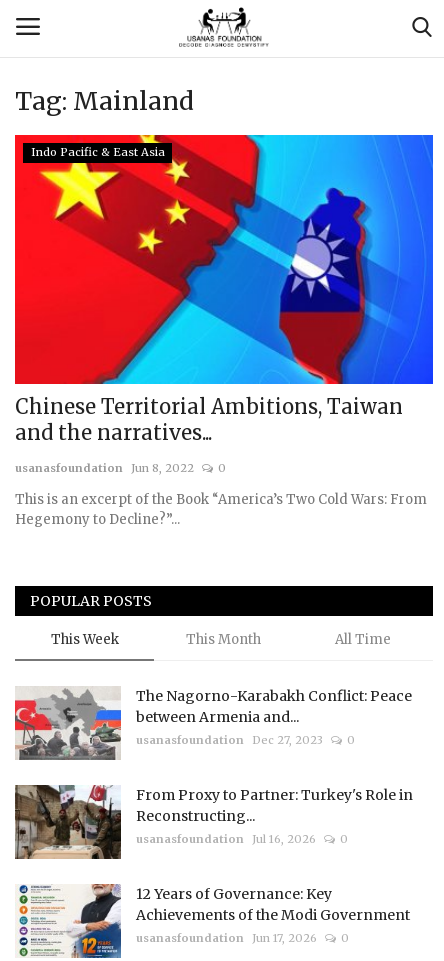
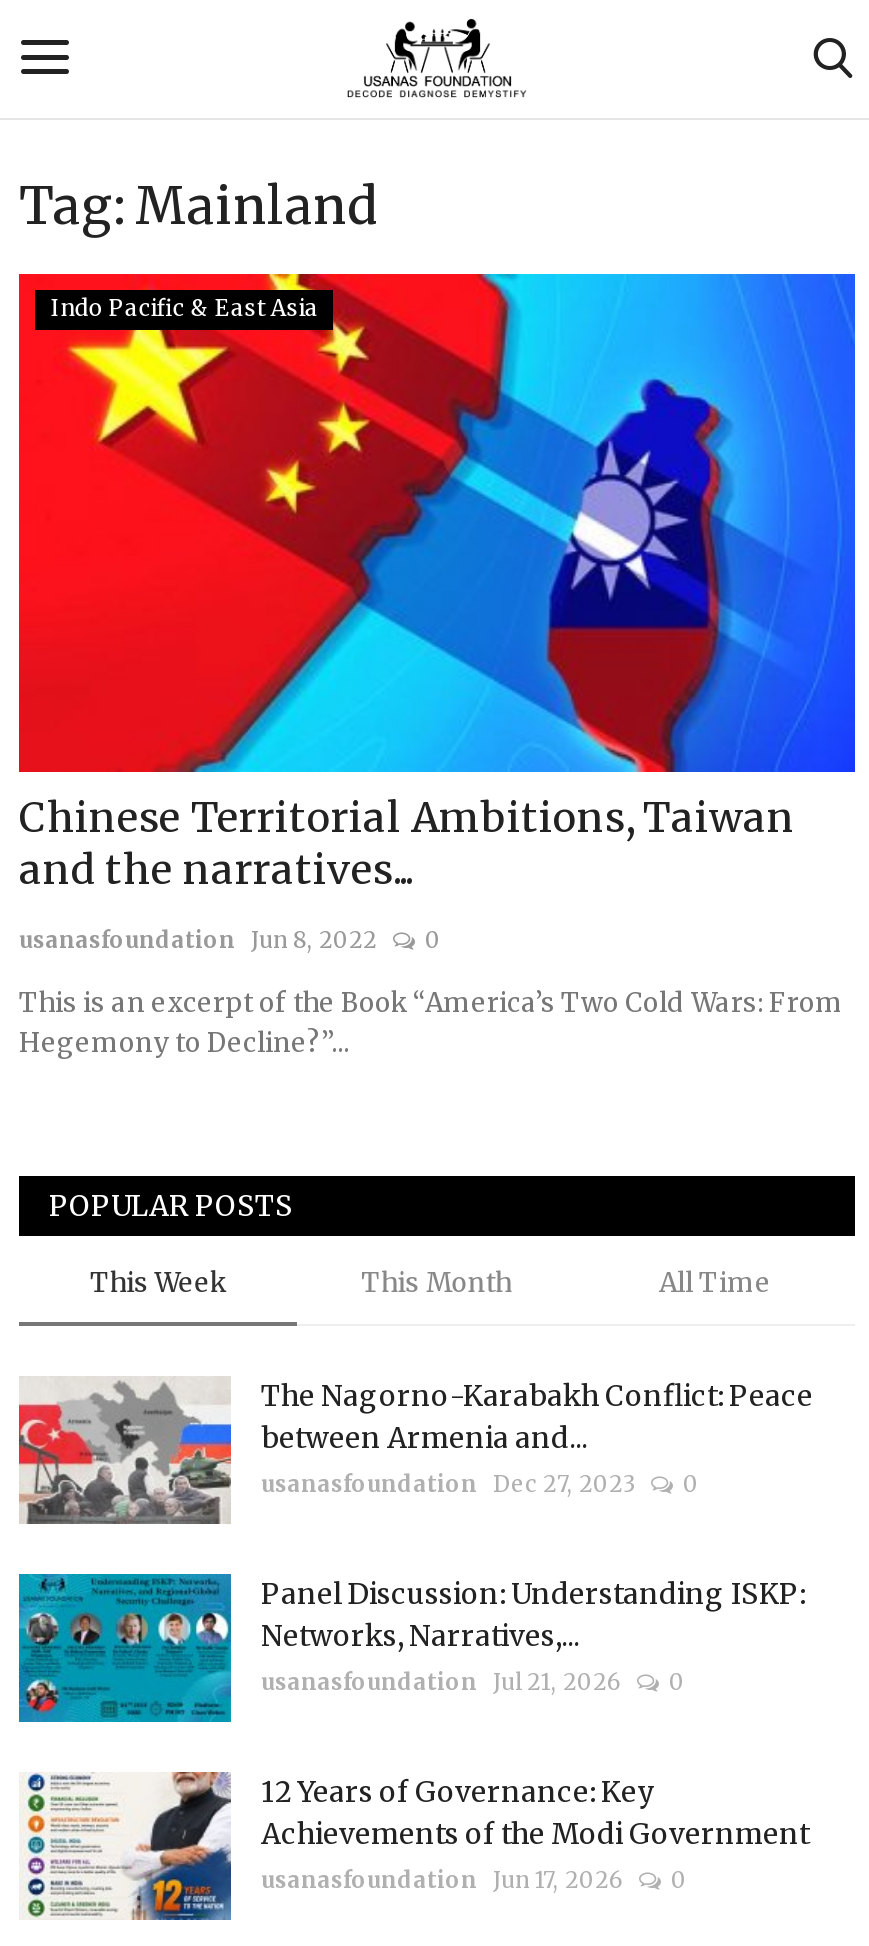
[14,784,413,860] [image] | From Proxy to Partner: Turkey's Role in | Reconstructing... | usanasfoundation Jul 16, 2026 -> [17,1572,805,1724] [image] | Panel Discussion: Understanding ISKP: | Networks, Narratives,... | usanasfoundation Jul 21, 2026

